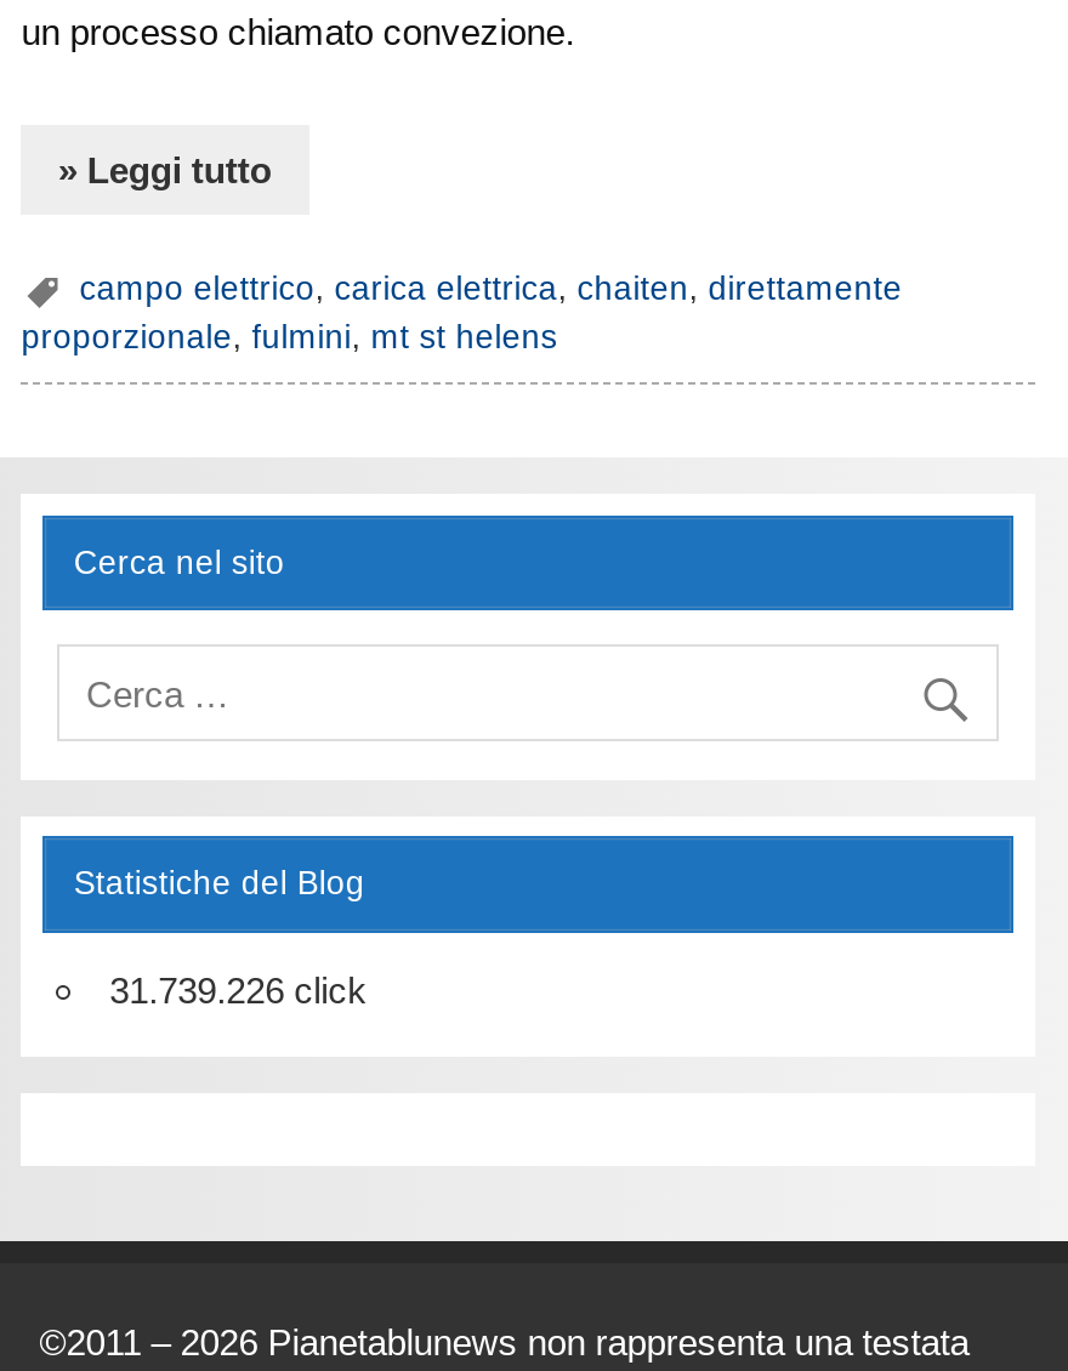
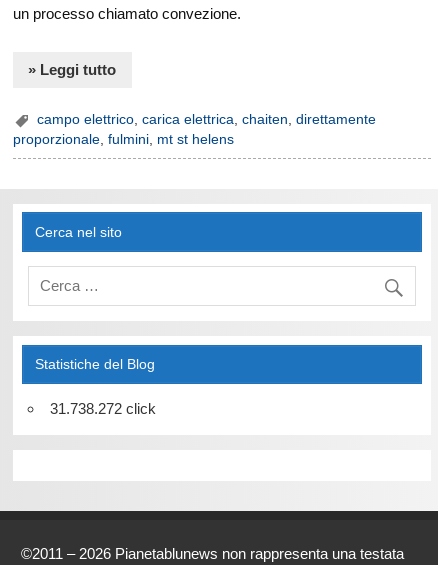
[109,971,367,1012] 31.739.226 click -> [50,400,156,417] 31.738.272 click

